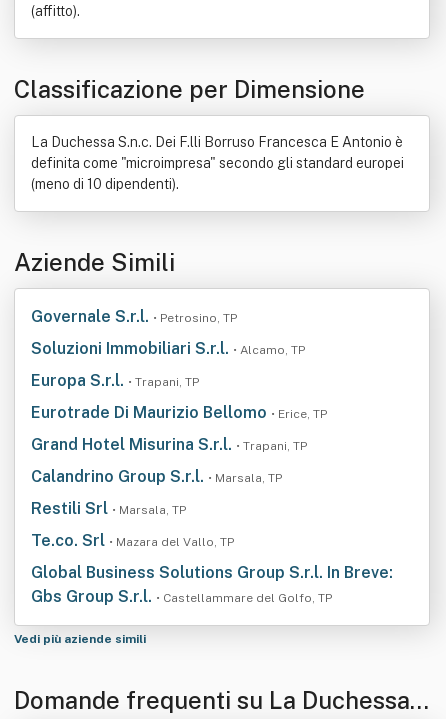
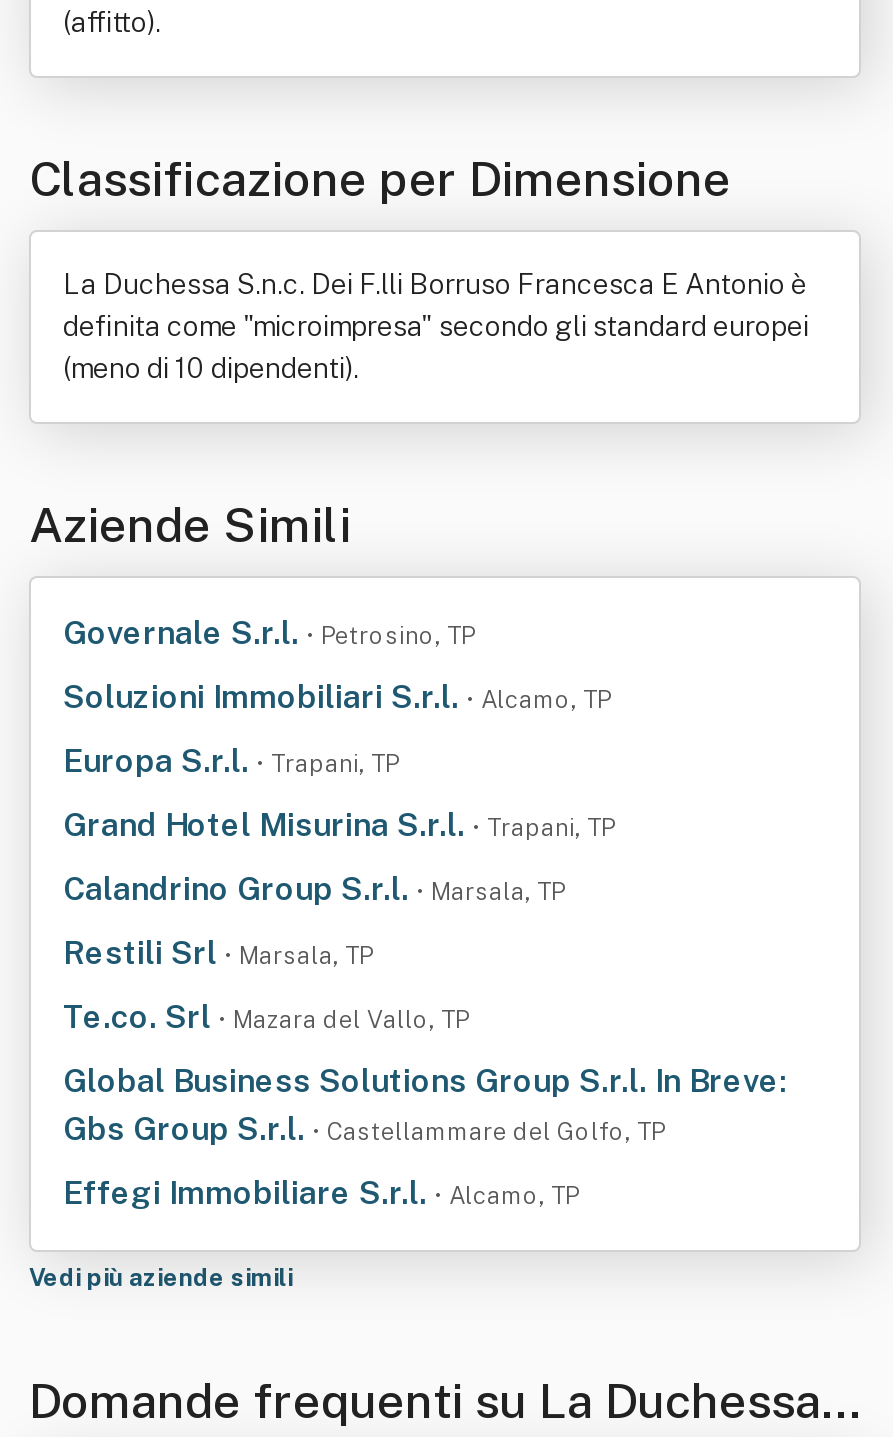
[31,403,327,422] Eurotrade Di Maurizio Bellomo • Erice, TP -> none
moved [31,435,393,606] -> [63,806,787,1148]: Grand Hotel Misurina S.r.l. • Trapani, TP | Calandrino Group S.r.l. • Marsala, TP | Restili Srl • Marsala, TP | Te.co. Srl • Mazara del Vallo, TP | Global Business Solutions Group S.r.l. In Breve: | Gbs Group S.r.l. • Castellammare del Golfo, TP
none -> [63,1174,579,1212] Effegi Immobiliare S.r.l. • Alcamo, TP

